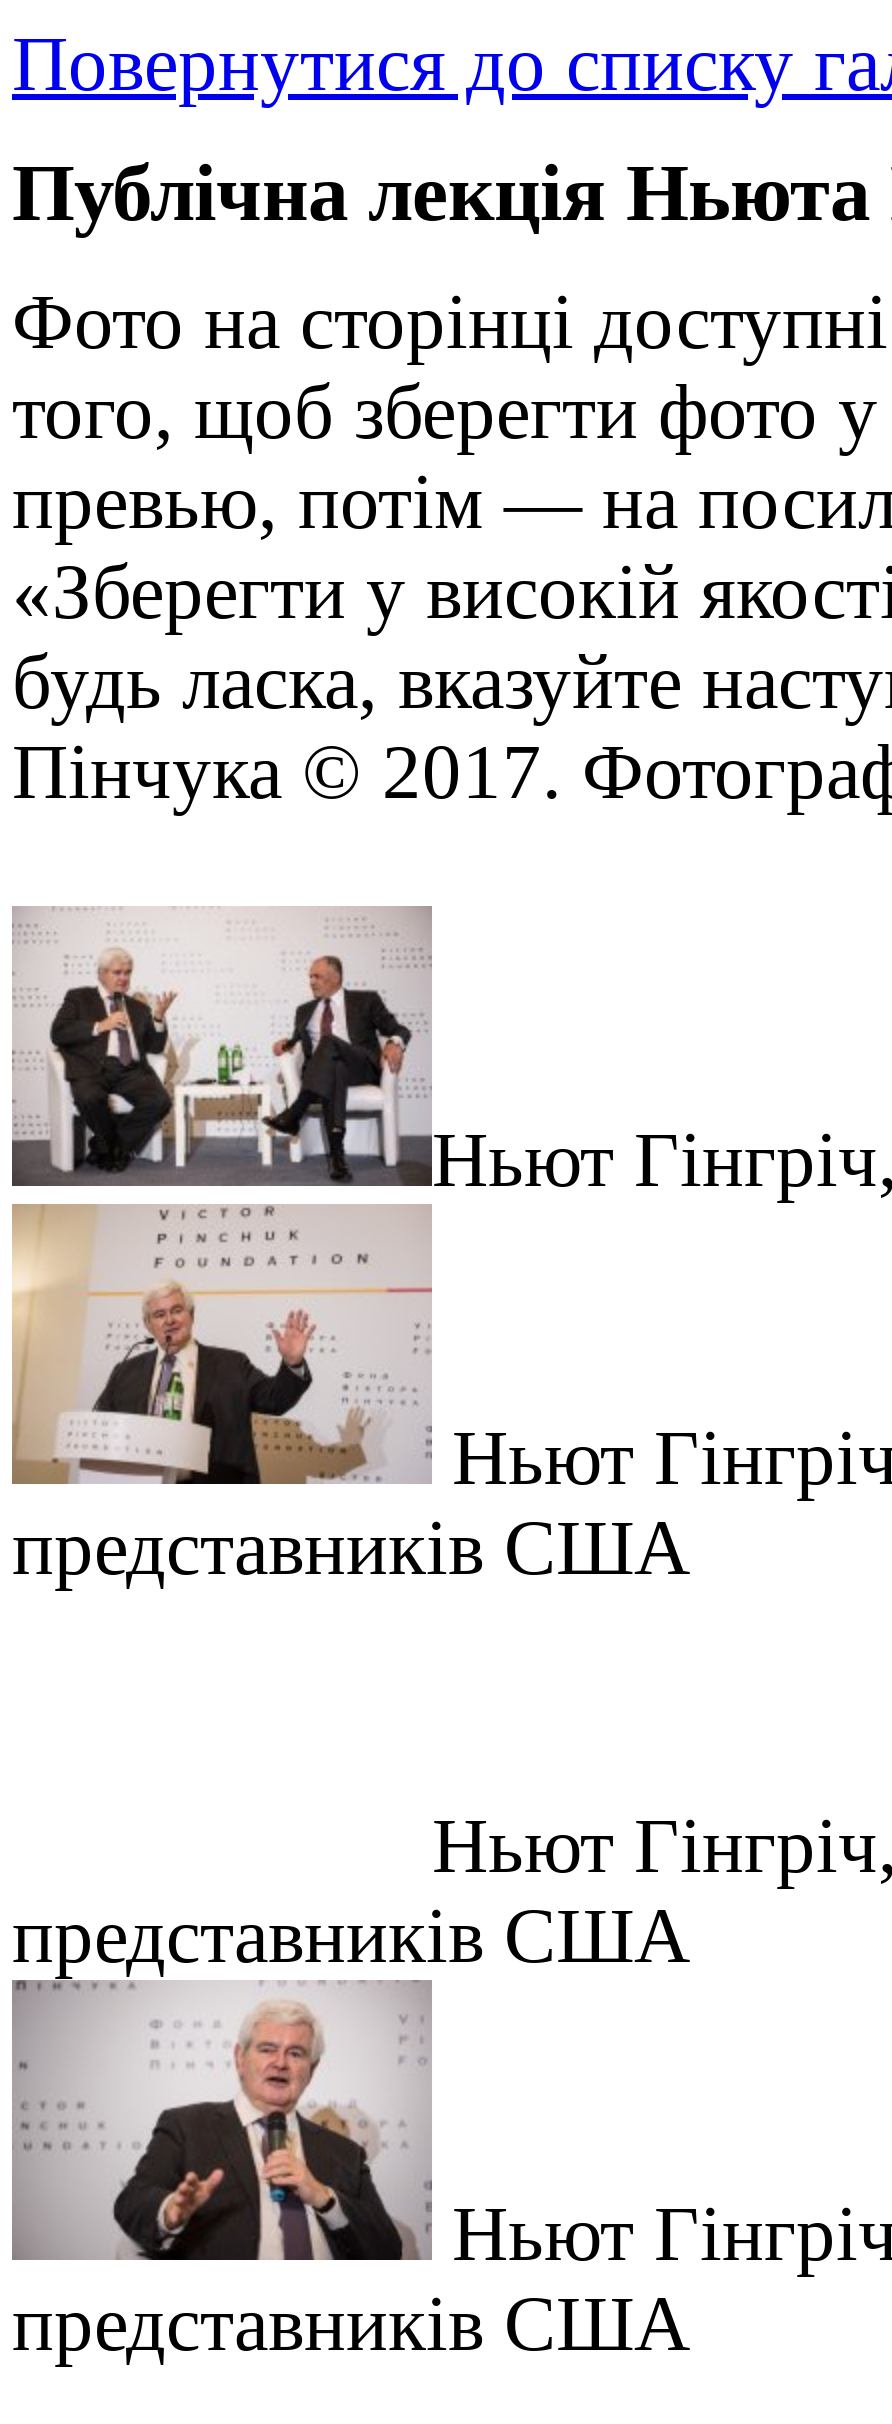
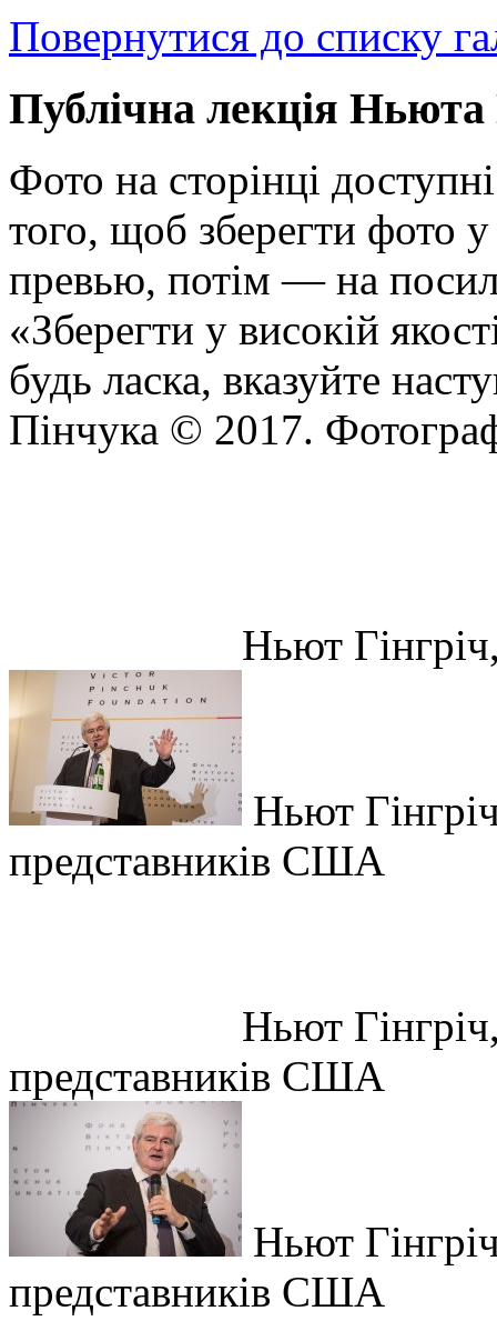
[10,904,434,1188] [image] -> none

